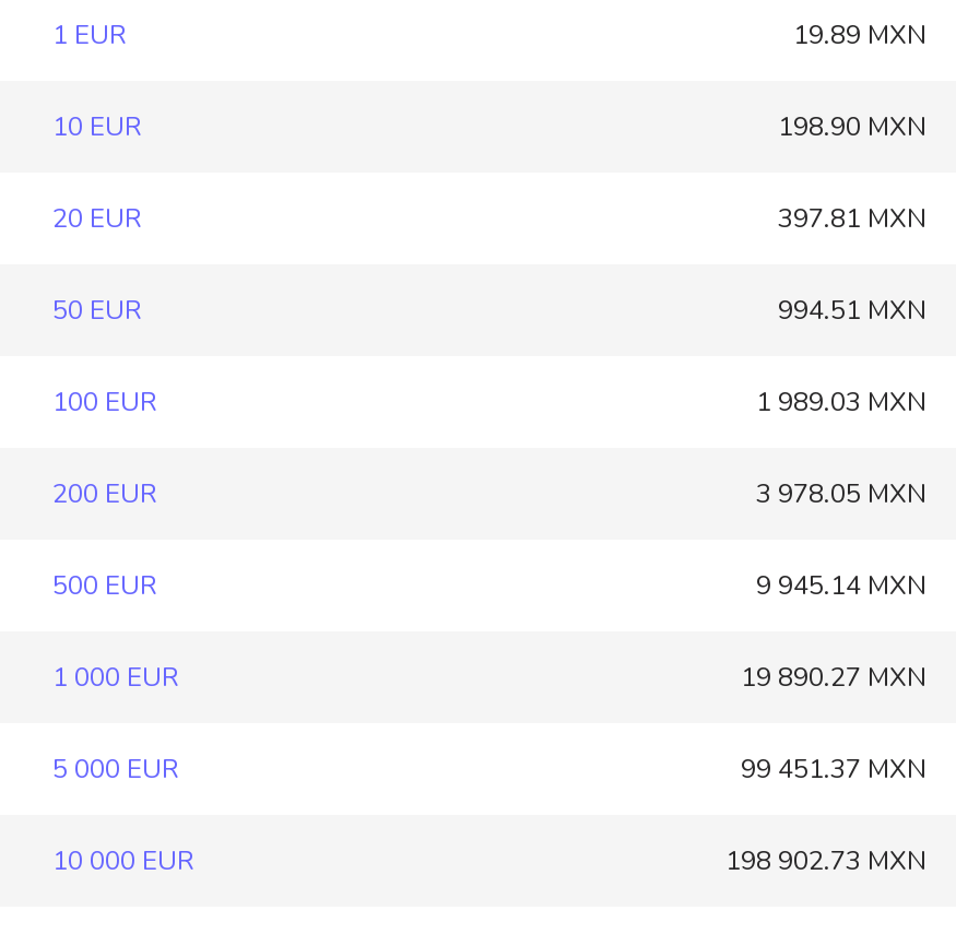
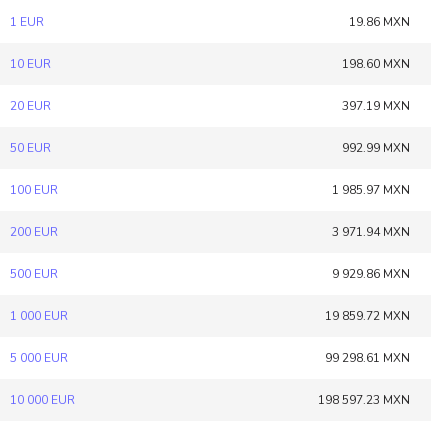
[793,17,927,52] 19.89 MXN -> [349,14,410,30] 19.86 MXN
[778,109,927,144] 198.90 MXN -> [342,56,410,72] 198.60 MXN
[778,201,927,236] 397.81 MXN -> [342,98,410,114] 397.19 MXN
[778,293,927,328] 994.51 MXN -> [342,140,410,156] 992.99 MXN
[756,385,927,419] 1 989.03 MXN -> [332,182,410,198] 1 985.97 MXN
[756,476,927,511] 3 978.05 MXN -> [332,224,410,240] 3 971.94 MXN
[756,568,927,603] 9 945.14 MXN -> [332,266,410,282] 9 929.86 MXN
[741,660,927,695] 19 890.27 MXN -> [325,308,410,324] 19 859.72 MXN
[741,752,927,787] 99 451.37 MXN -> [325,350,410,366] 99 298.61 MXN
[725,843,927,878] 198 902.73 MXN -> [318,392,410,408] 198 597.23 MXN

